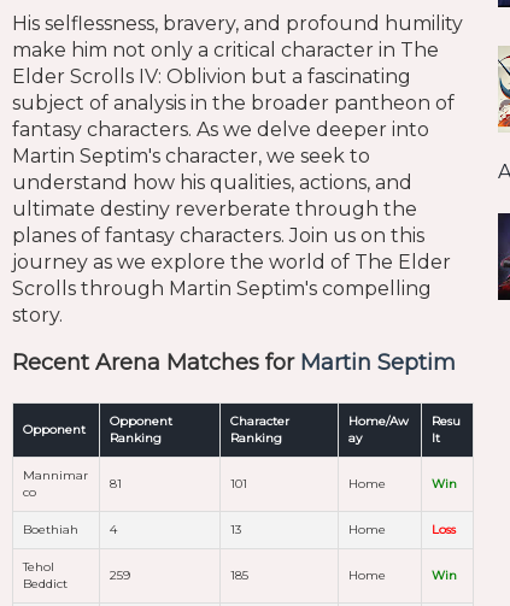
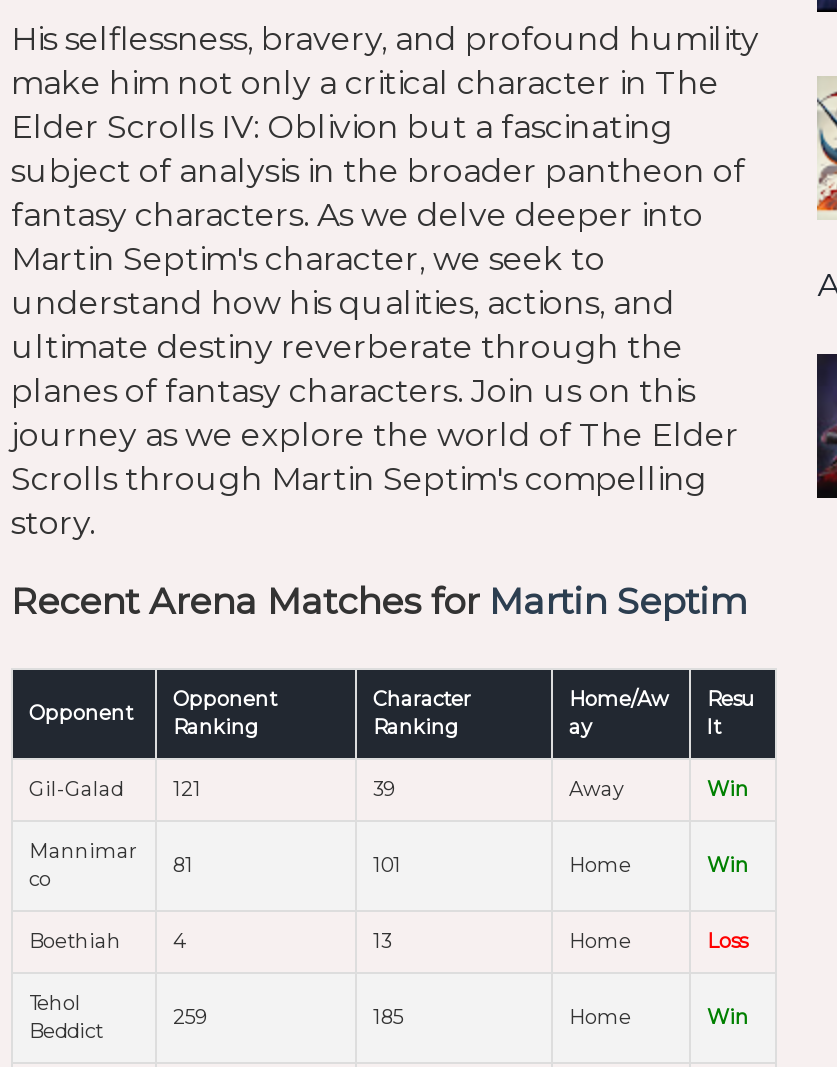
none -> [29,776,749,802] Gil-Galad | 121 | 39 | Away | Win

